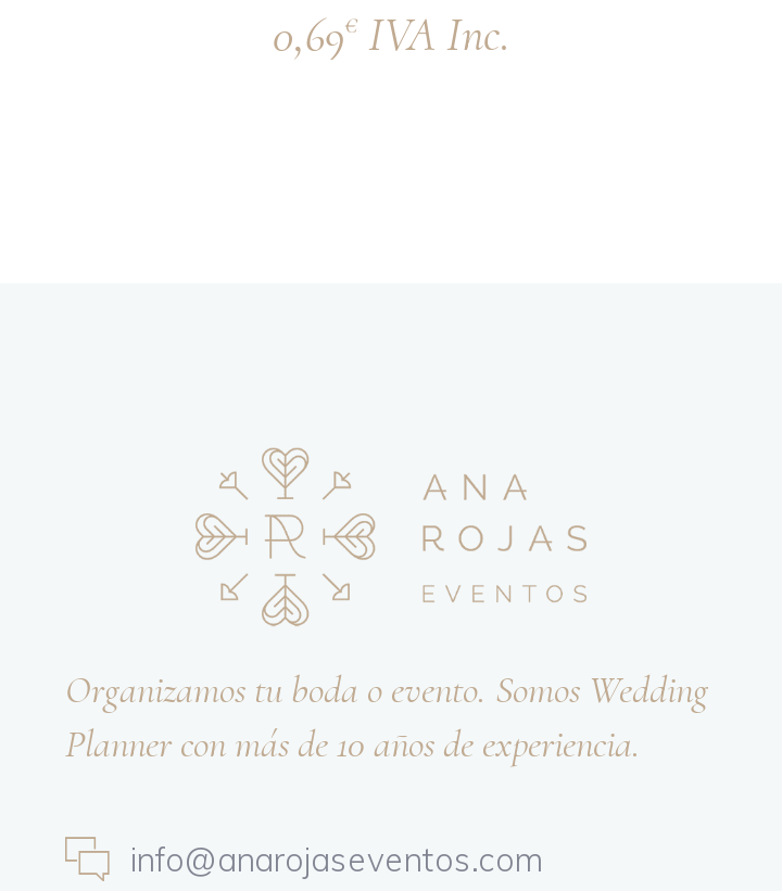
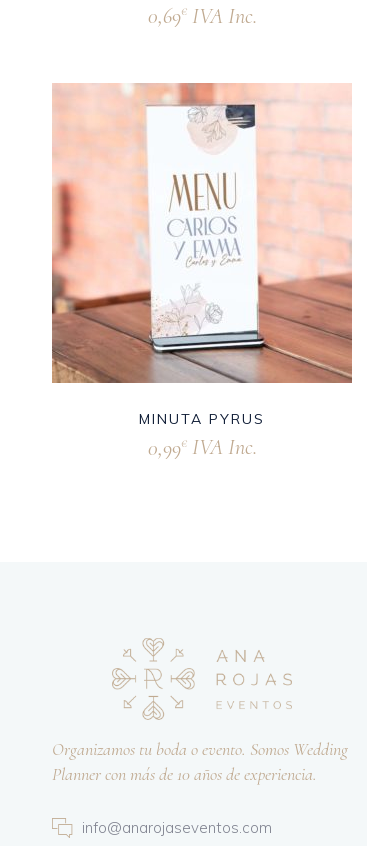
none -> [51,82,353,461] [image] | MINUTA PYRUS | 0,99€ IVA Inc.

